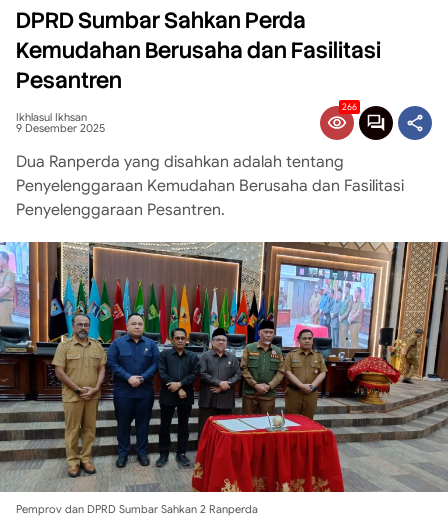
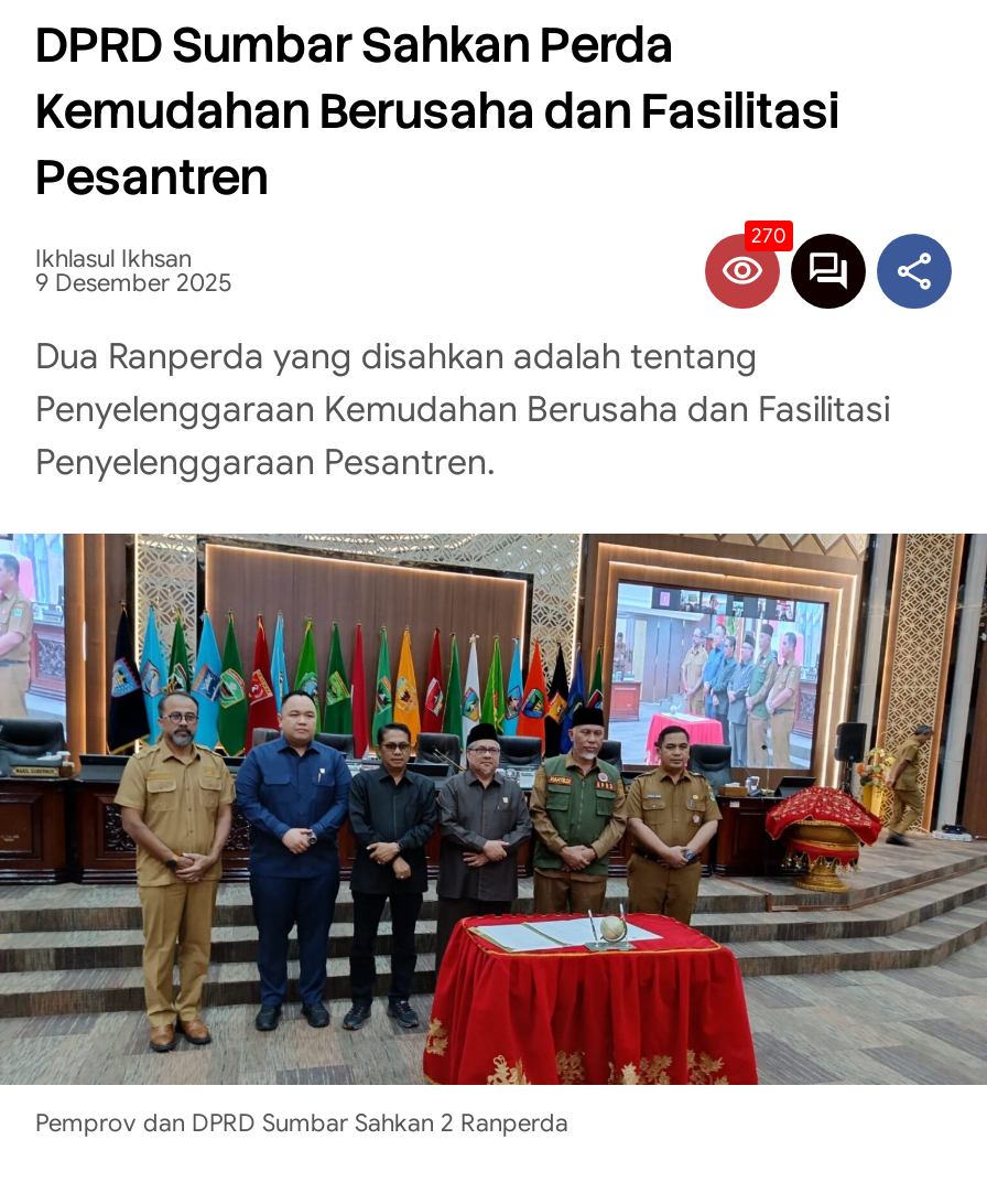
[342,101,357,113] 266 -> [751,223,787,249] 270

